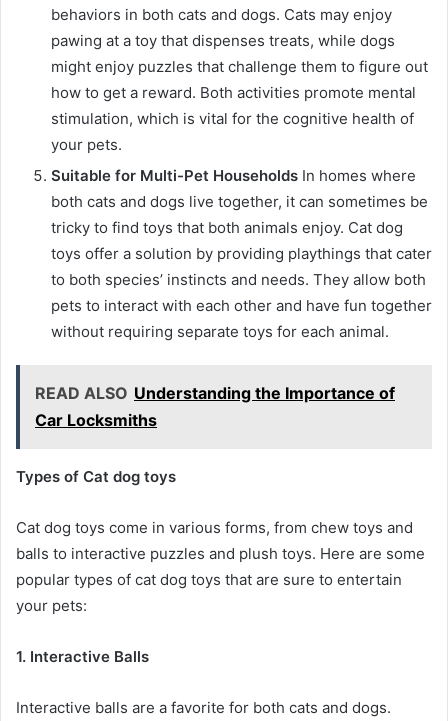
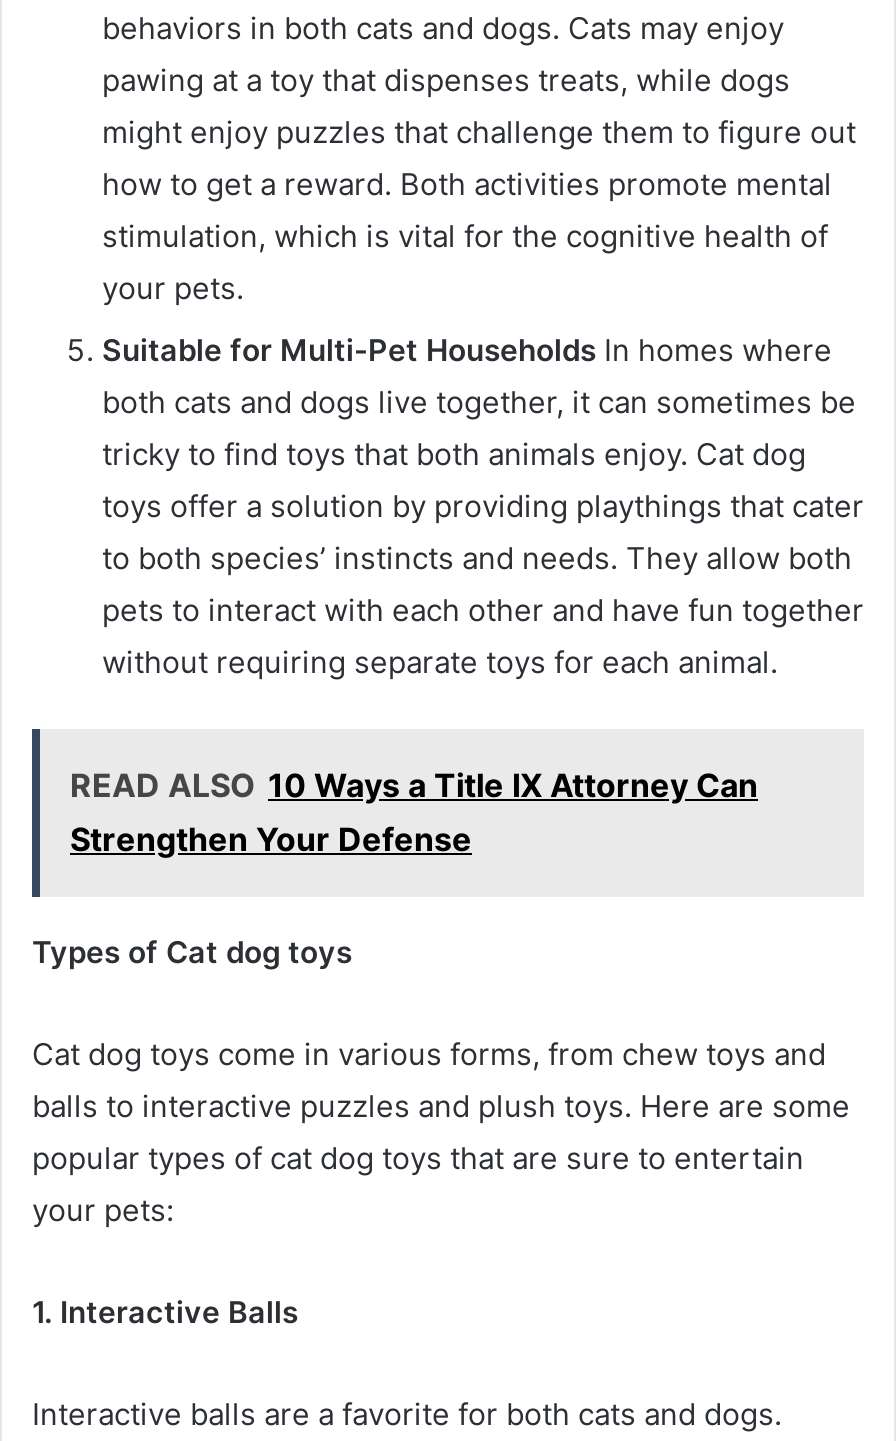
[35,383,395,430] READ ALSO Understanding the Importance of | Car Locksmiths -> [70,765,758,859] READ ALSO 10 Ways a Title IX Attorney Can | Strengthen Your Defense

